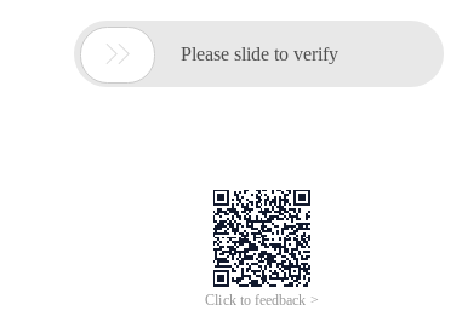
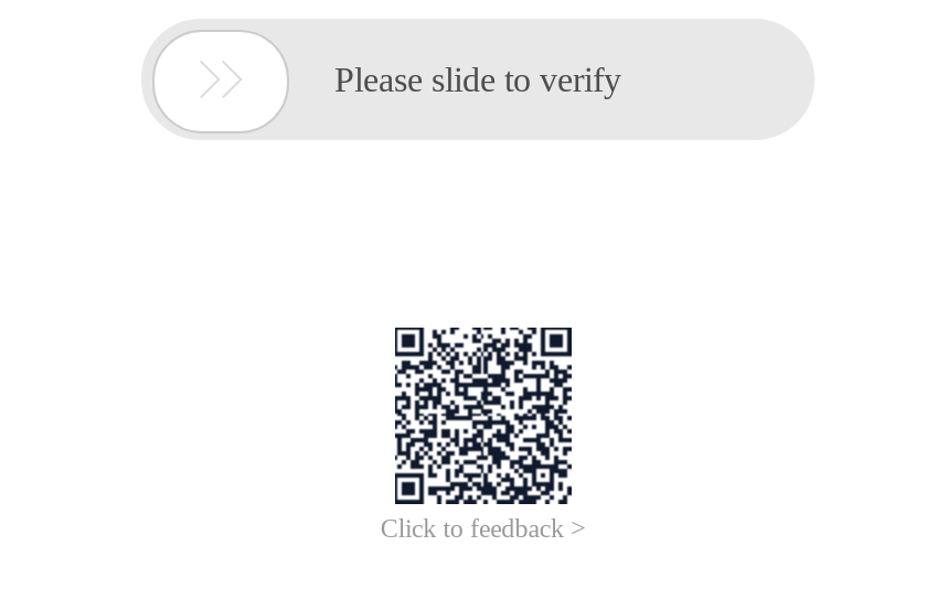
[215,195,312,287] [image] -> [397,336,572,506] [image]

